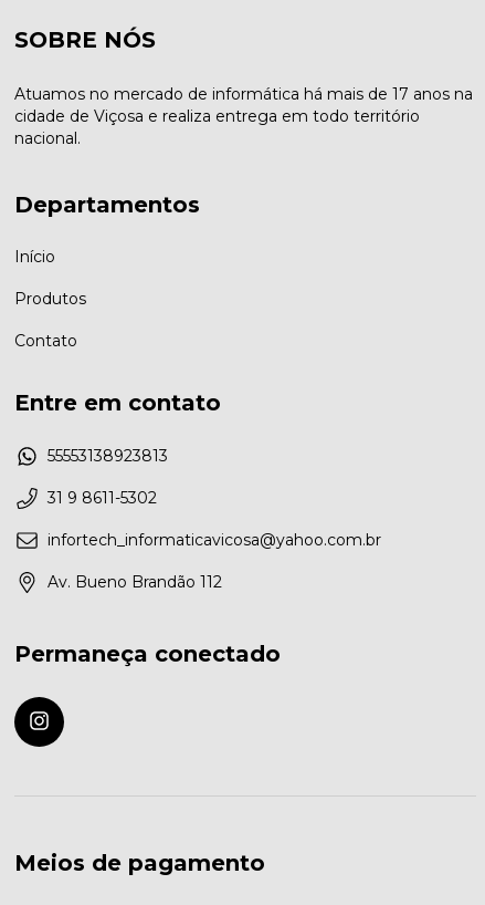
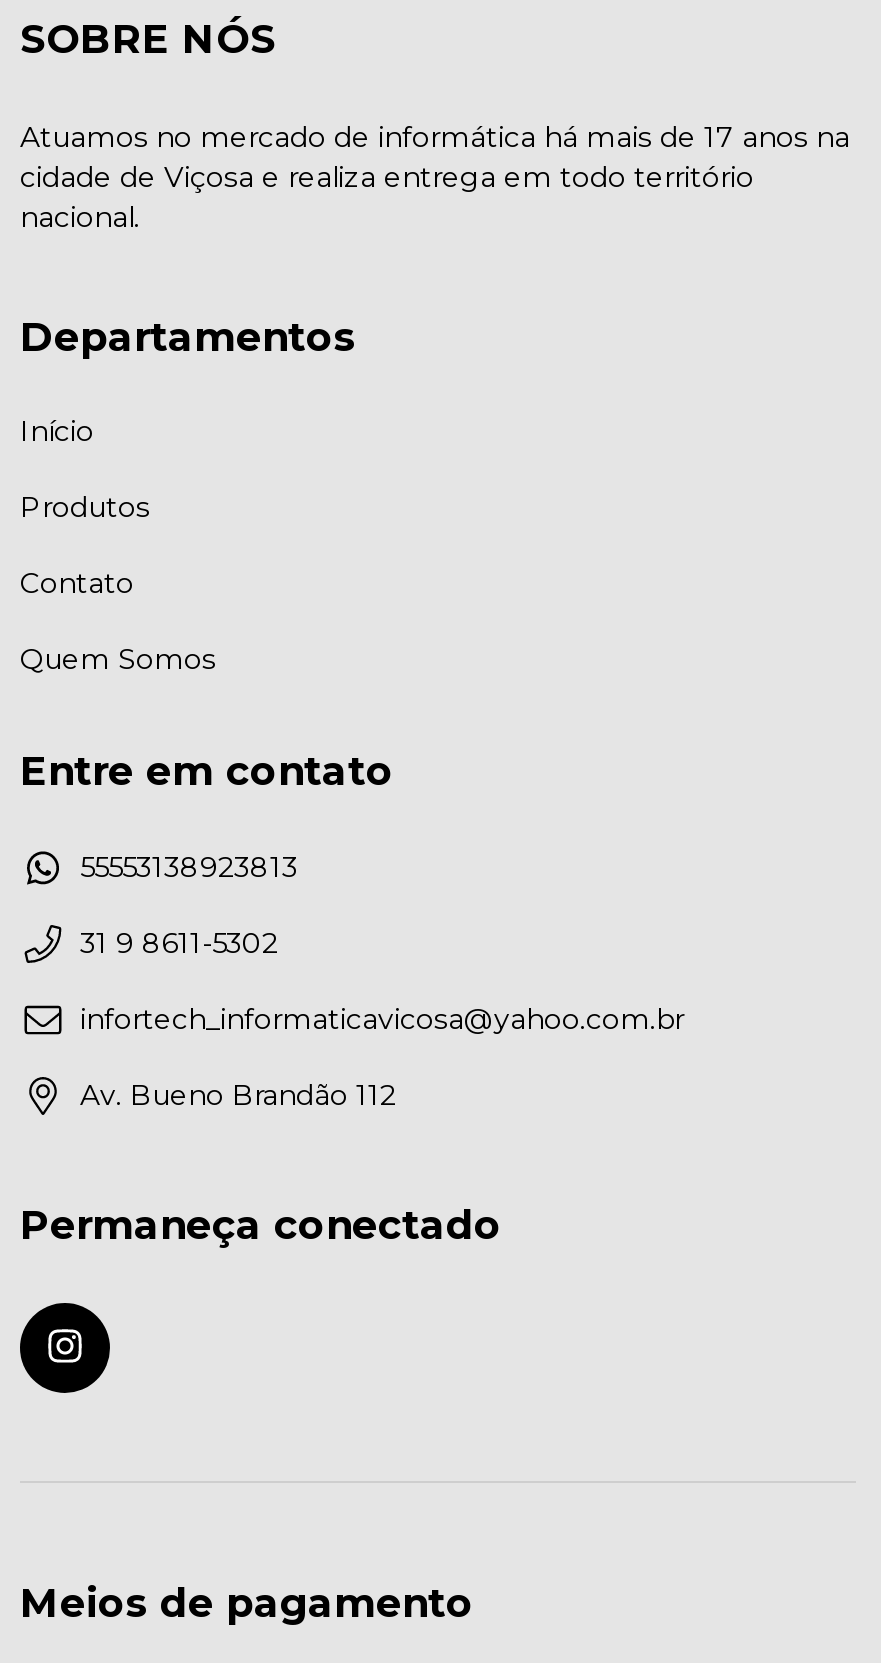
none -> [20,642,216,678] Quem Somos

